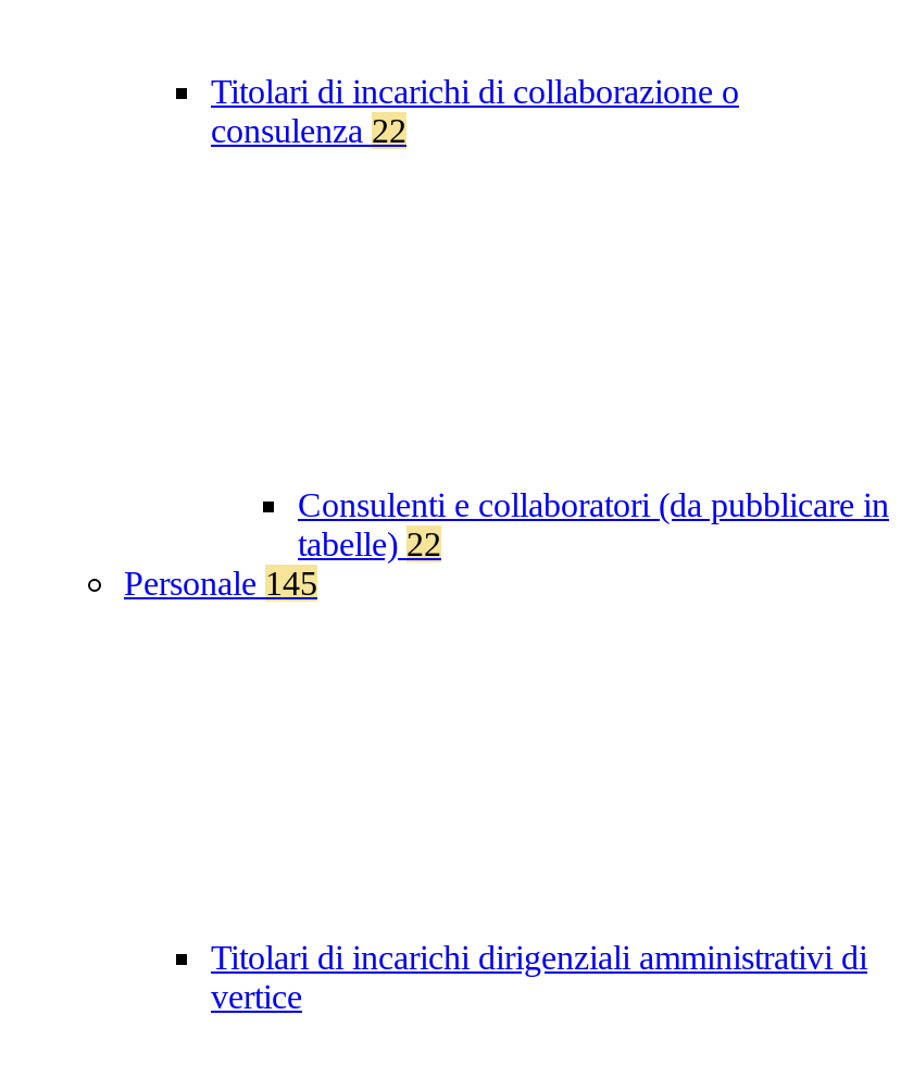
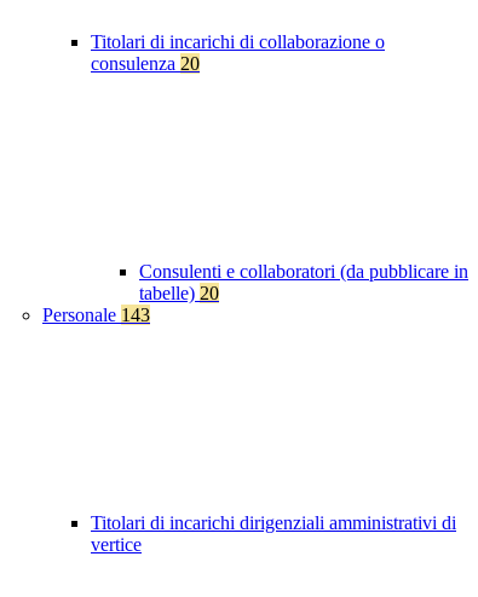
[211,112,406,149] consulenza 22 -> [91,53,200,74] consulenza 20
[298,526,441,563] tabelle) 22 -> [139,283,219,304] tabelle) 20
[124,565,317,602] Personale 145 -> [42,305,150,325] Personale 143

